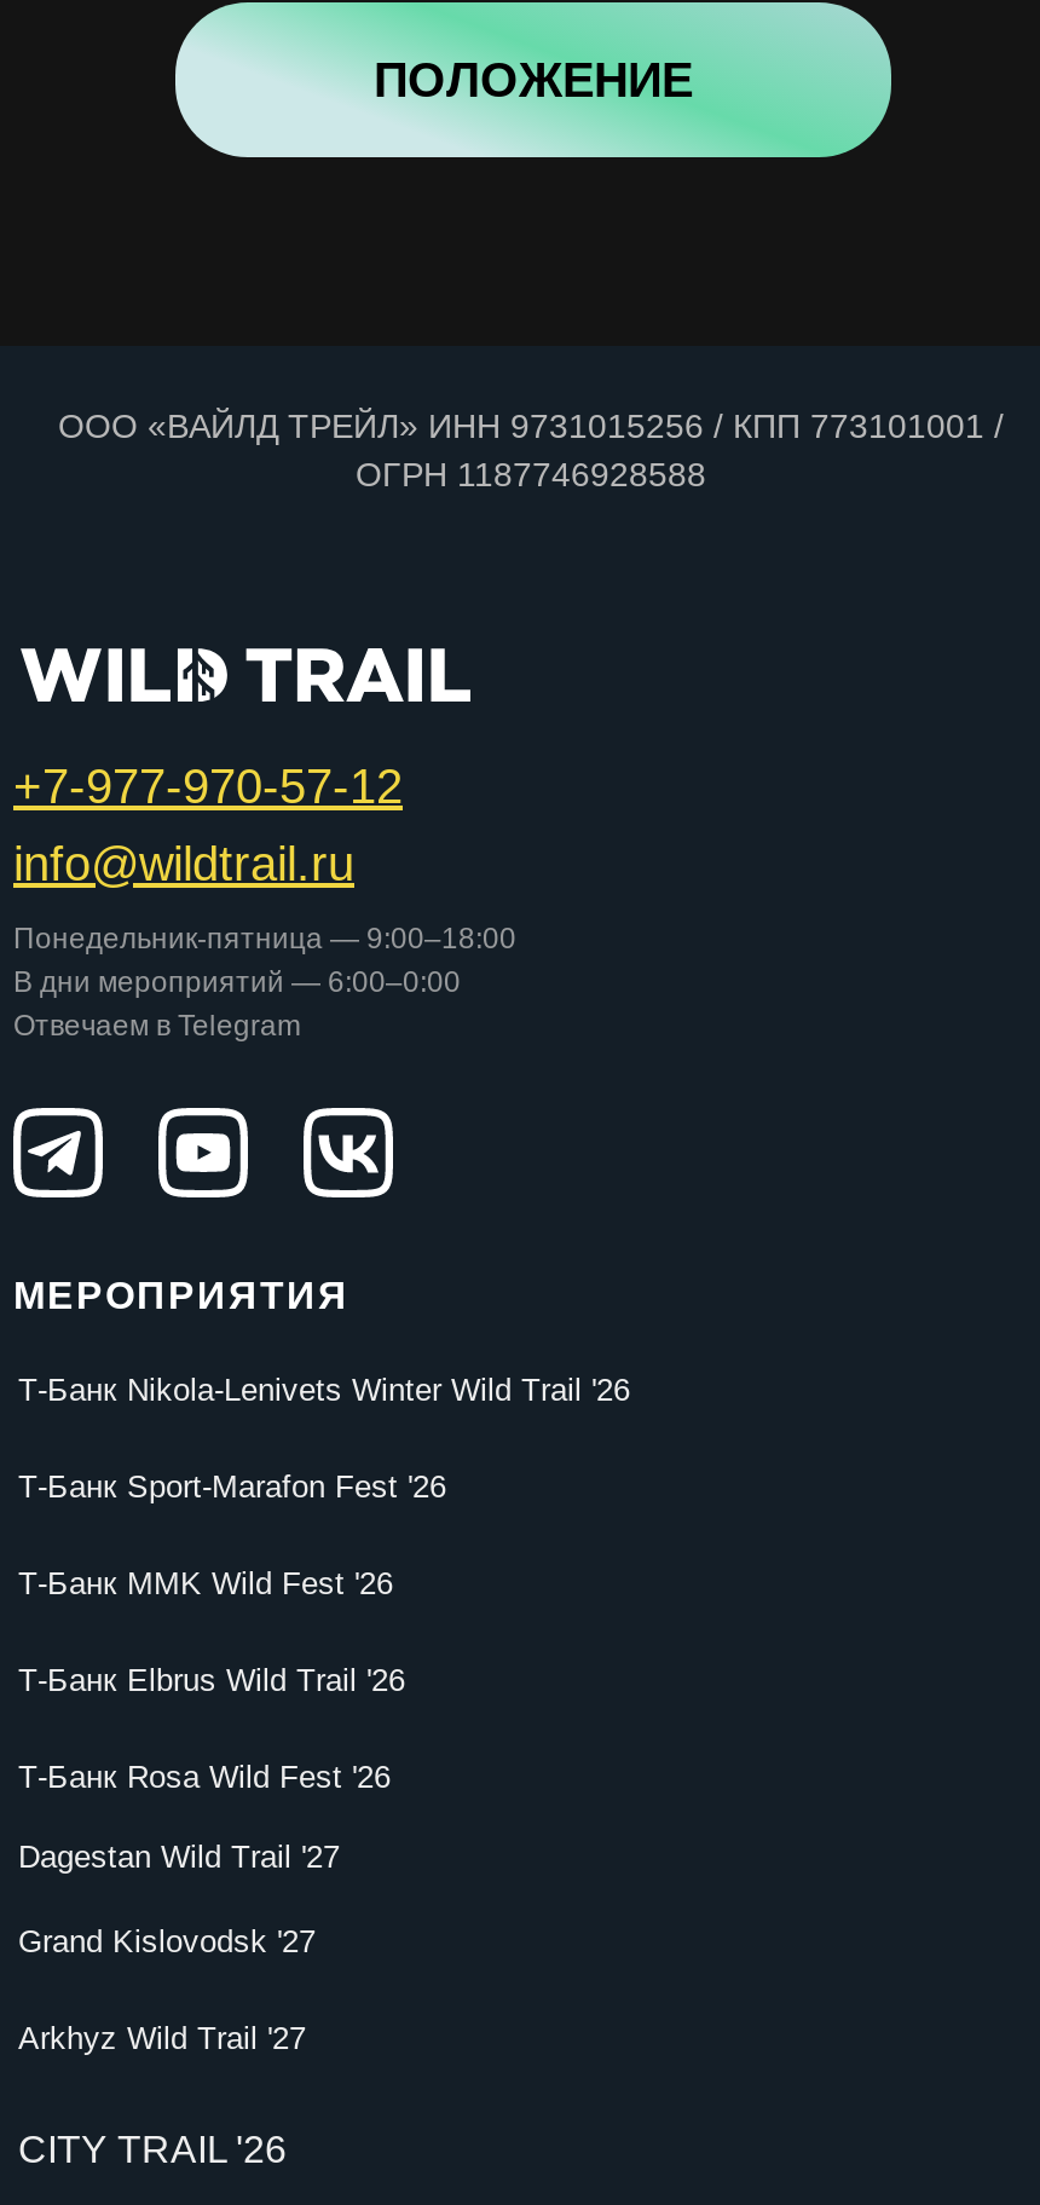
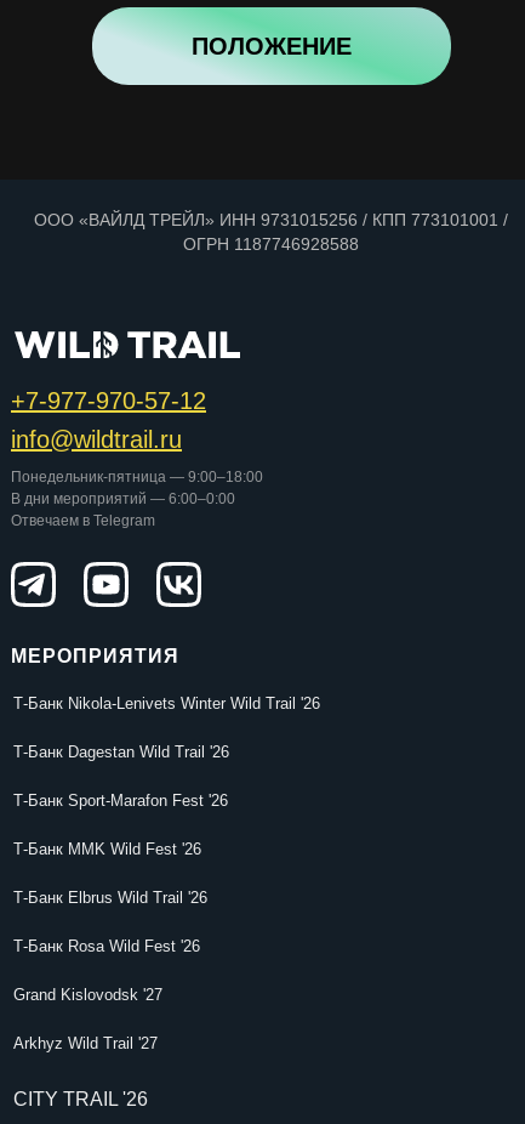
moved [18,1468,446,1505] -> [13,791,228,810]: Т-Банк Sport-Marafon Fest '26
moved [18,1565,405,1795] -> [13,840,207,955]: Т-Банк Rosa Wild Fest '26 | Т-Банк Elbrus Wild Trail '26 | Т-Банк MMK Wild Fest '26
[18,1839,340,1875] Dagestan Wild Trail '27 -> [13,743,229,761] Т-Банк Dagestan Wild Trail '26

